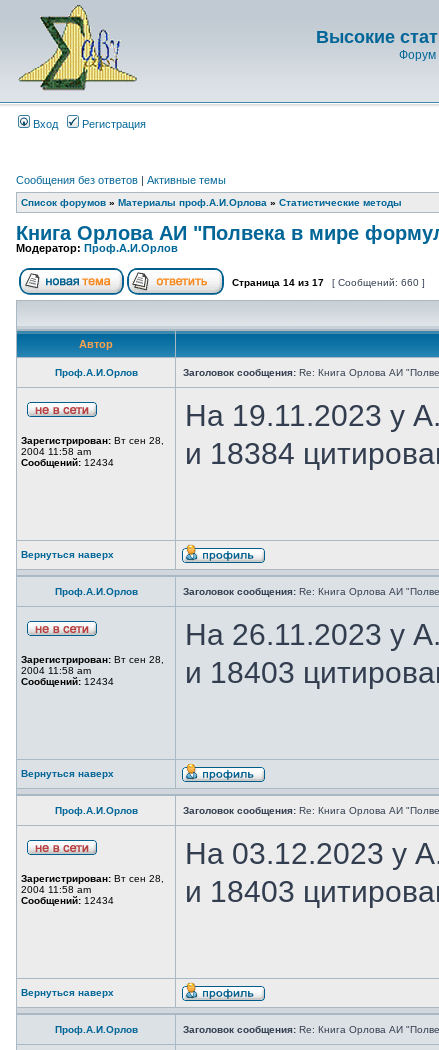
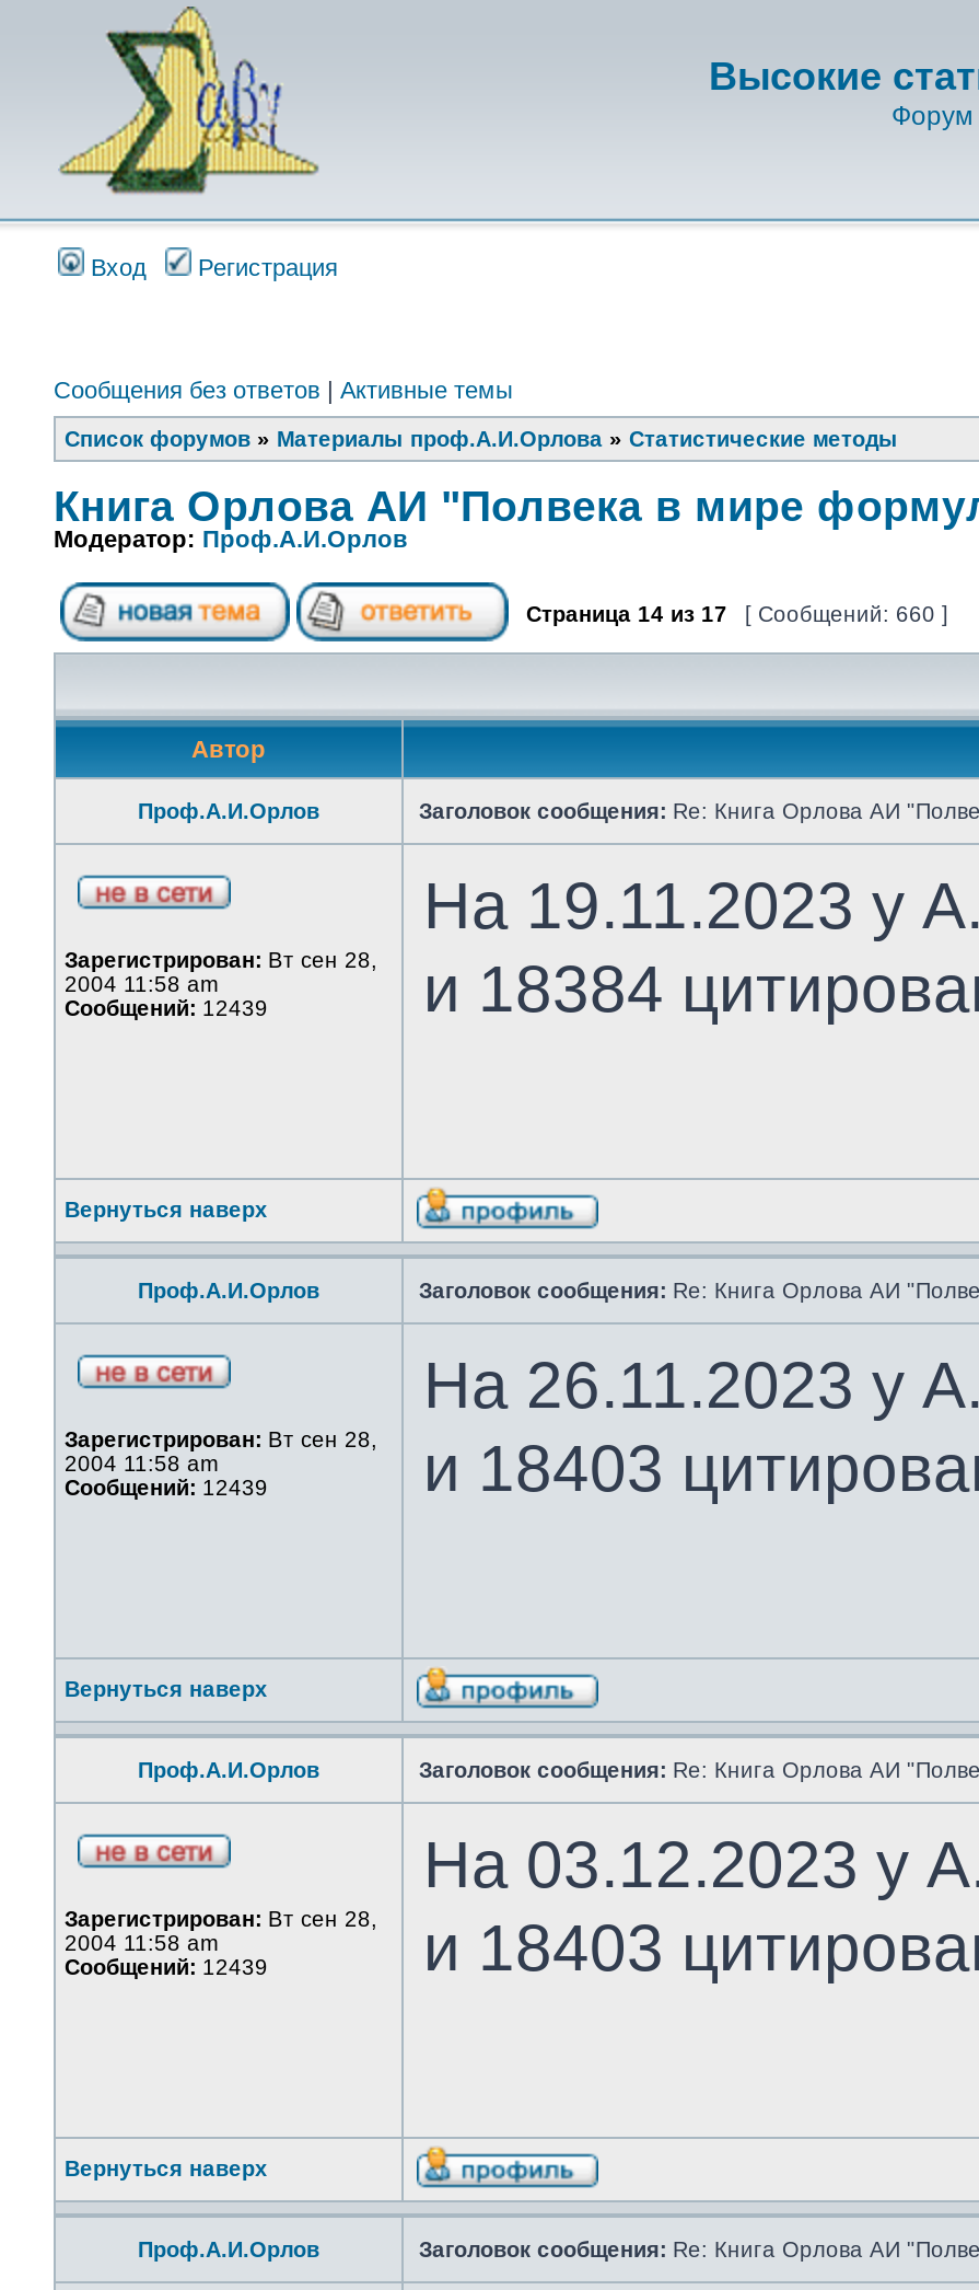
[21,457,114,468] Сообщений: 12434 -> [65,996,268,1020] Сообщений: 12439
[21,676,114,687] Сообщений: 12434 -> [65,1476,268,1500] Сообщений: 12439
[21,895,114,906] Сообщений: 12434 -> [65,1955,268,1979] Сообщений: 12439

